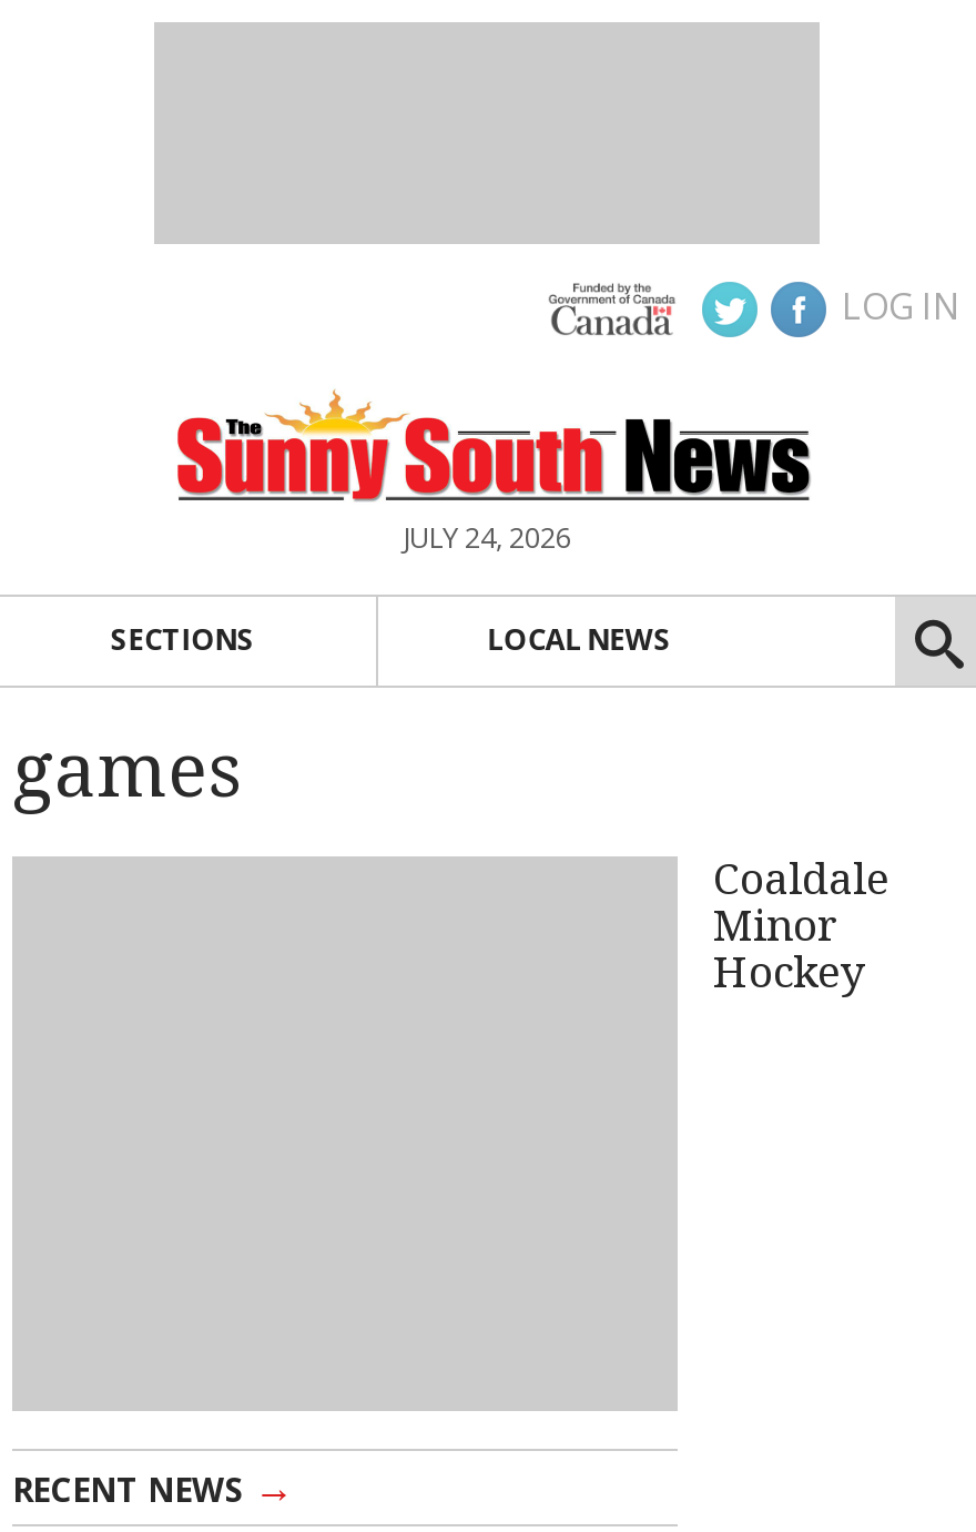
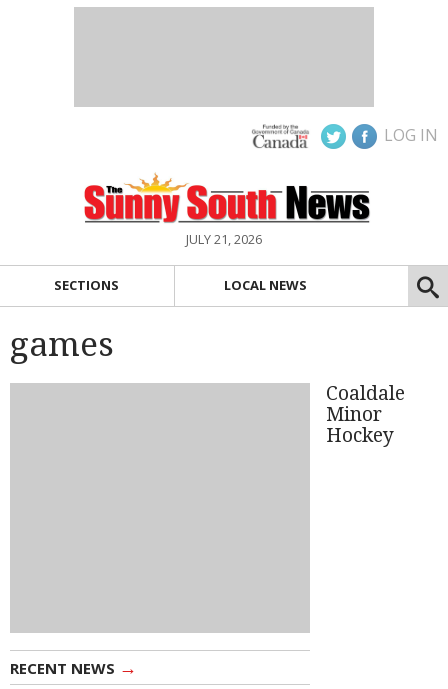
[403,517,571,557] JULY 24, 2026 -> [186,230,262,248] JULY 21, 2026

